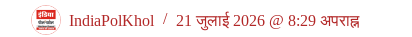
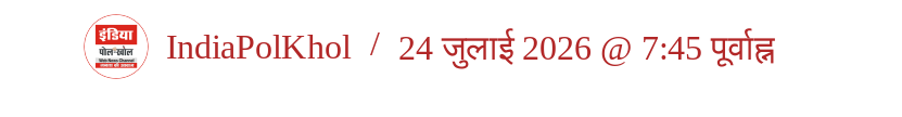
[69,12,359,29] IndiaPolKhol 21 जुलाई 2026 @ 8:29 अपराह्न -> [166,29,774,66] IndiaPolKhol 24 जुलाई 2026 @ 7:45 पूर्वाह्न

